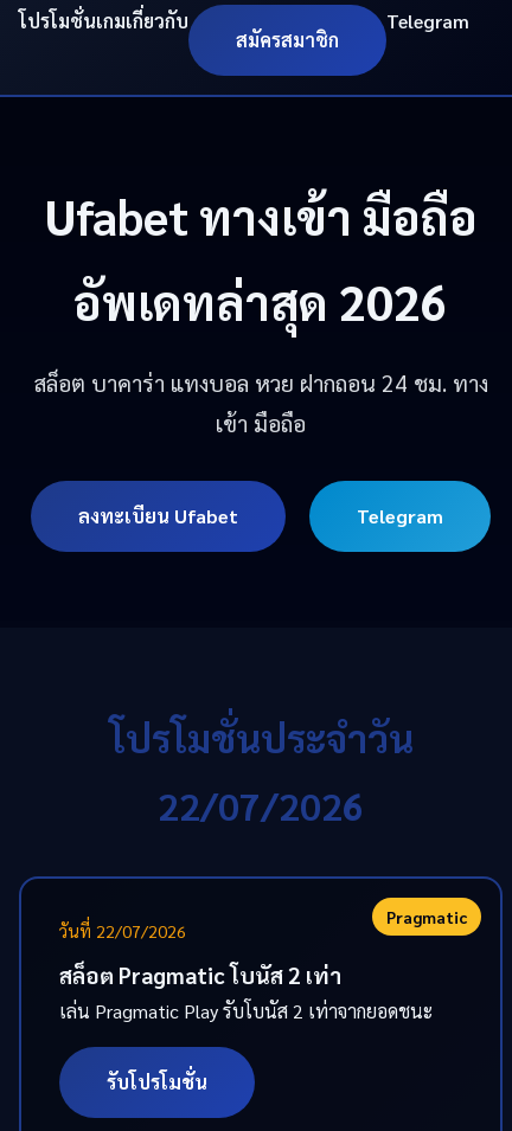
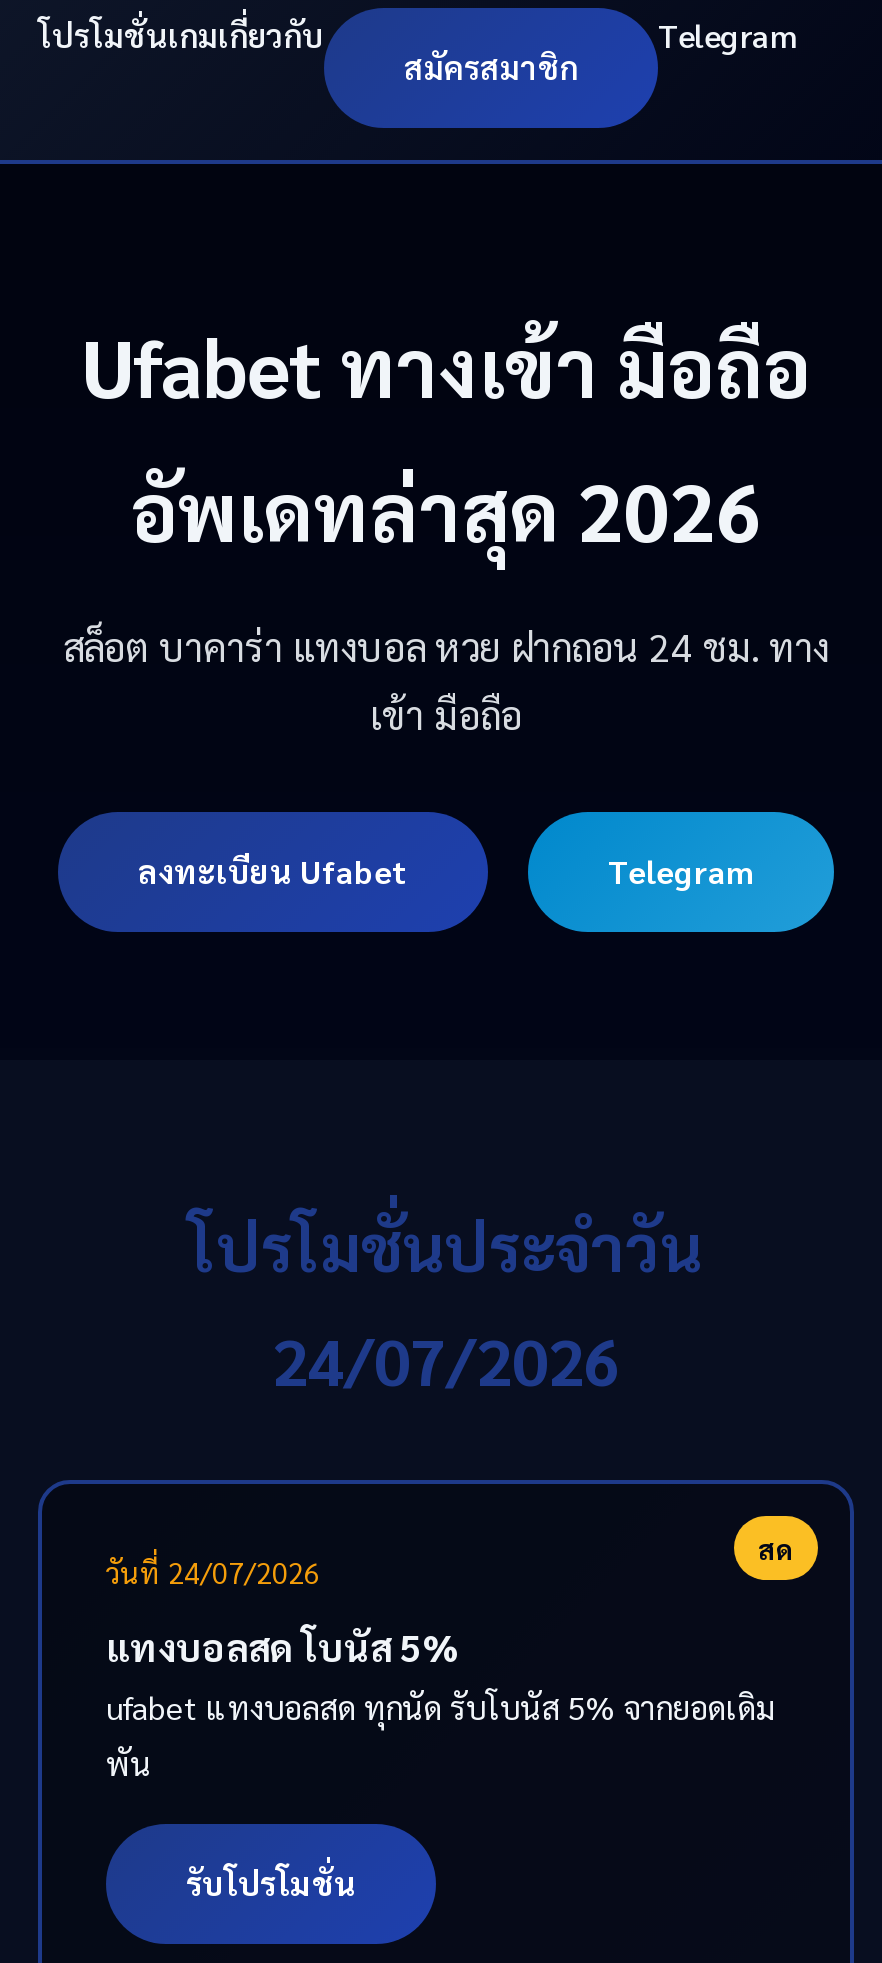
[158,780,364,829] 22/07/2026 -> [272,1318,620,1400] 24/07/2026
[59,906,467,942] Pragmatic | วันที่ 22/07/2026 -> [106,1530,794,1590] สด | วันที่ 24/07/2026
[59,960,433,1023] สล็อต Pragmatic โบนัส 2 เท่า | เล่น Pragmatic Play รับโบนัส 2 เท่าจากยอดชนะ -> [106,1622,776,1784] แทงบอลสด โบนัส 5% | ufabet แทงบอลสด ทุกนัด รับโบนัส 5% จากยอดเดิม | พัน

